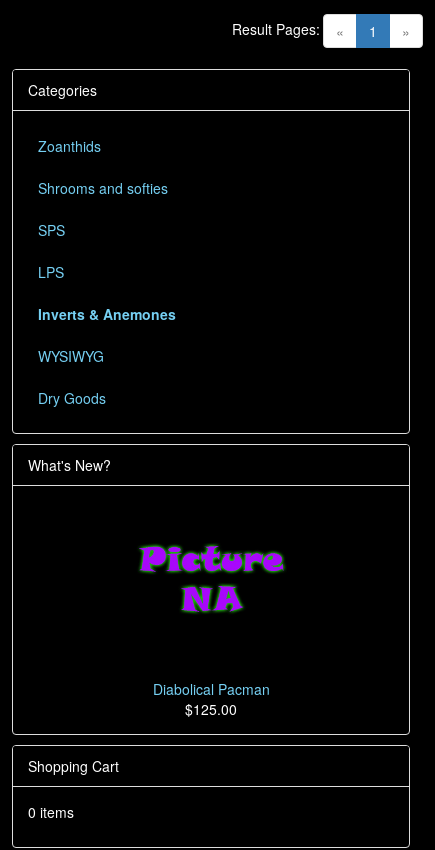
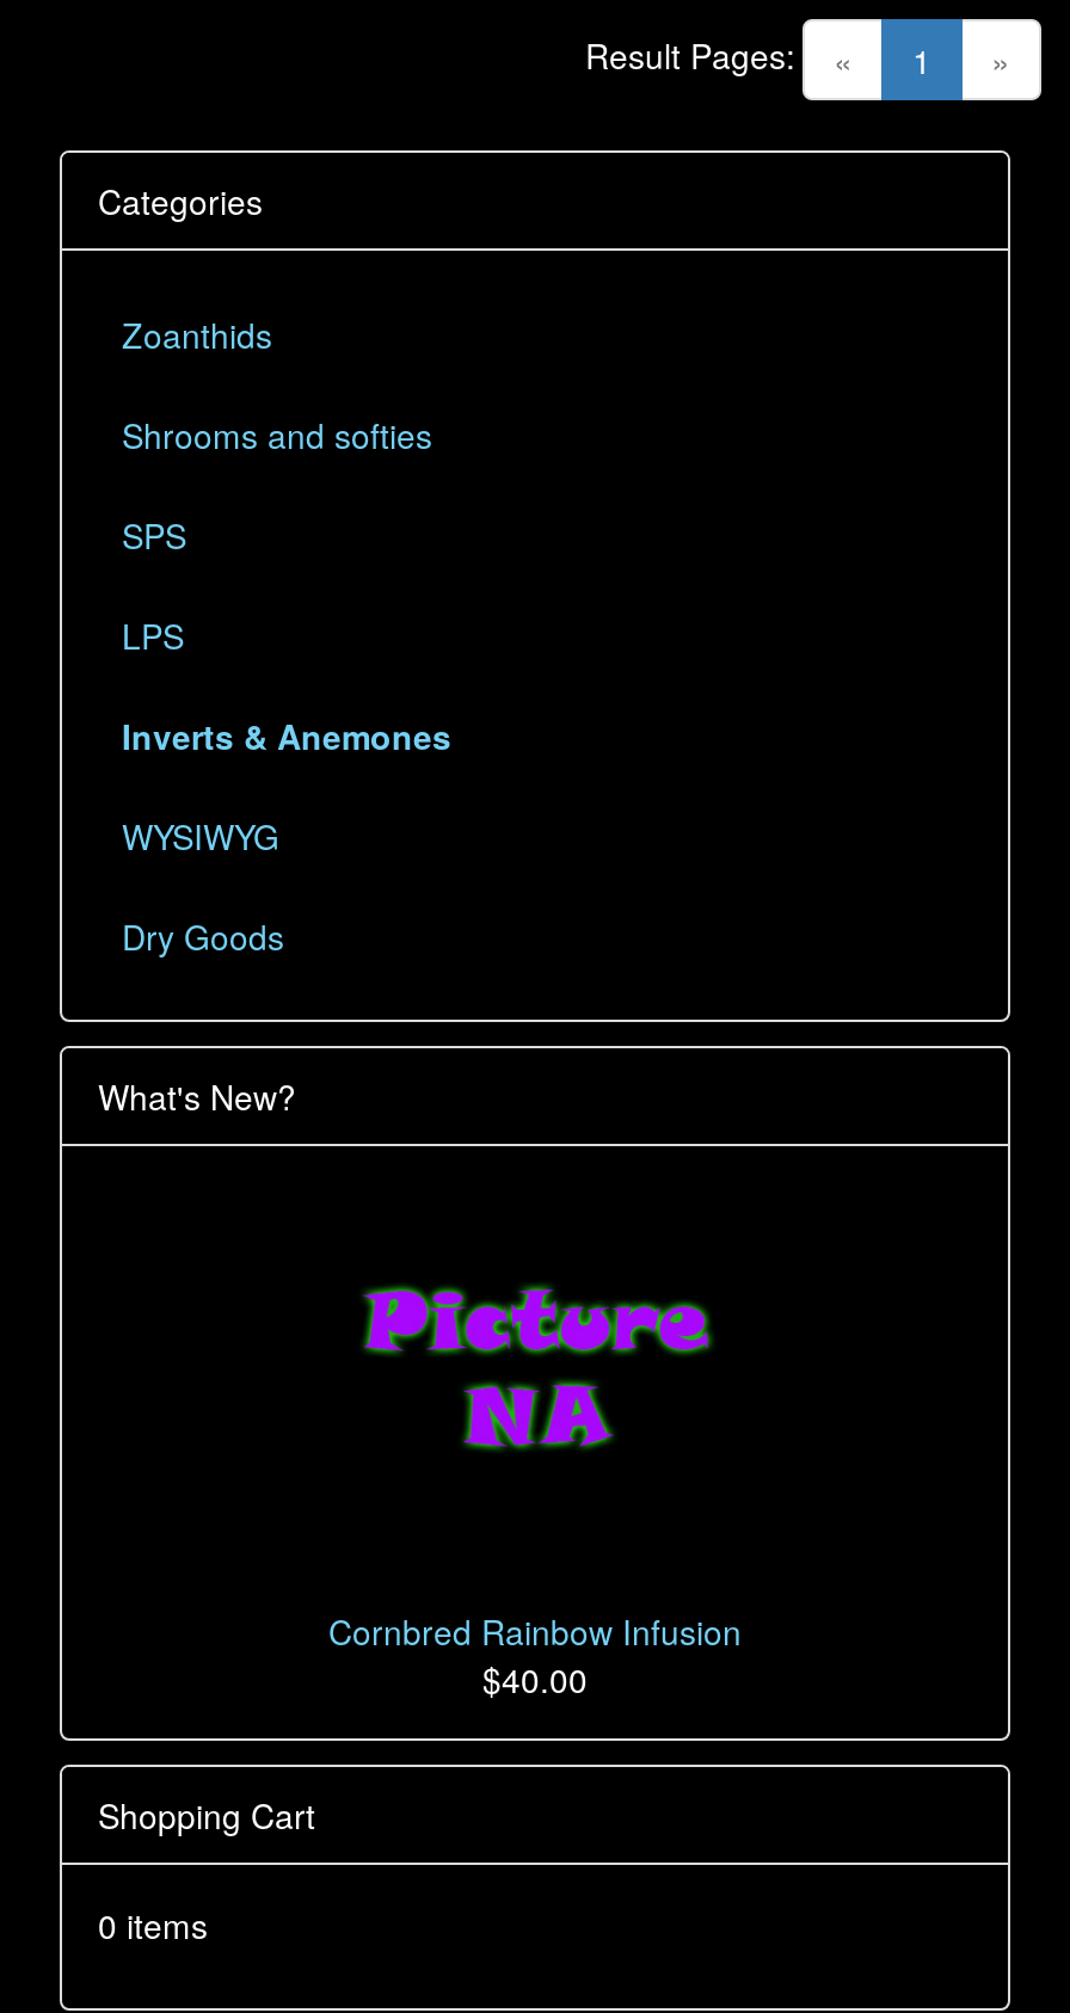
[152,679,269,719] Diabolical Pacman | $125.00 -> [328,1607,742,1702] Cornbred Rainbow Infusion | $40.00

